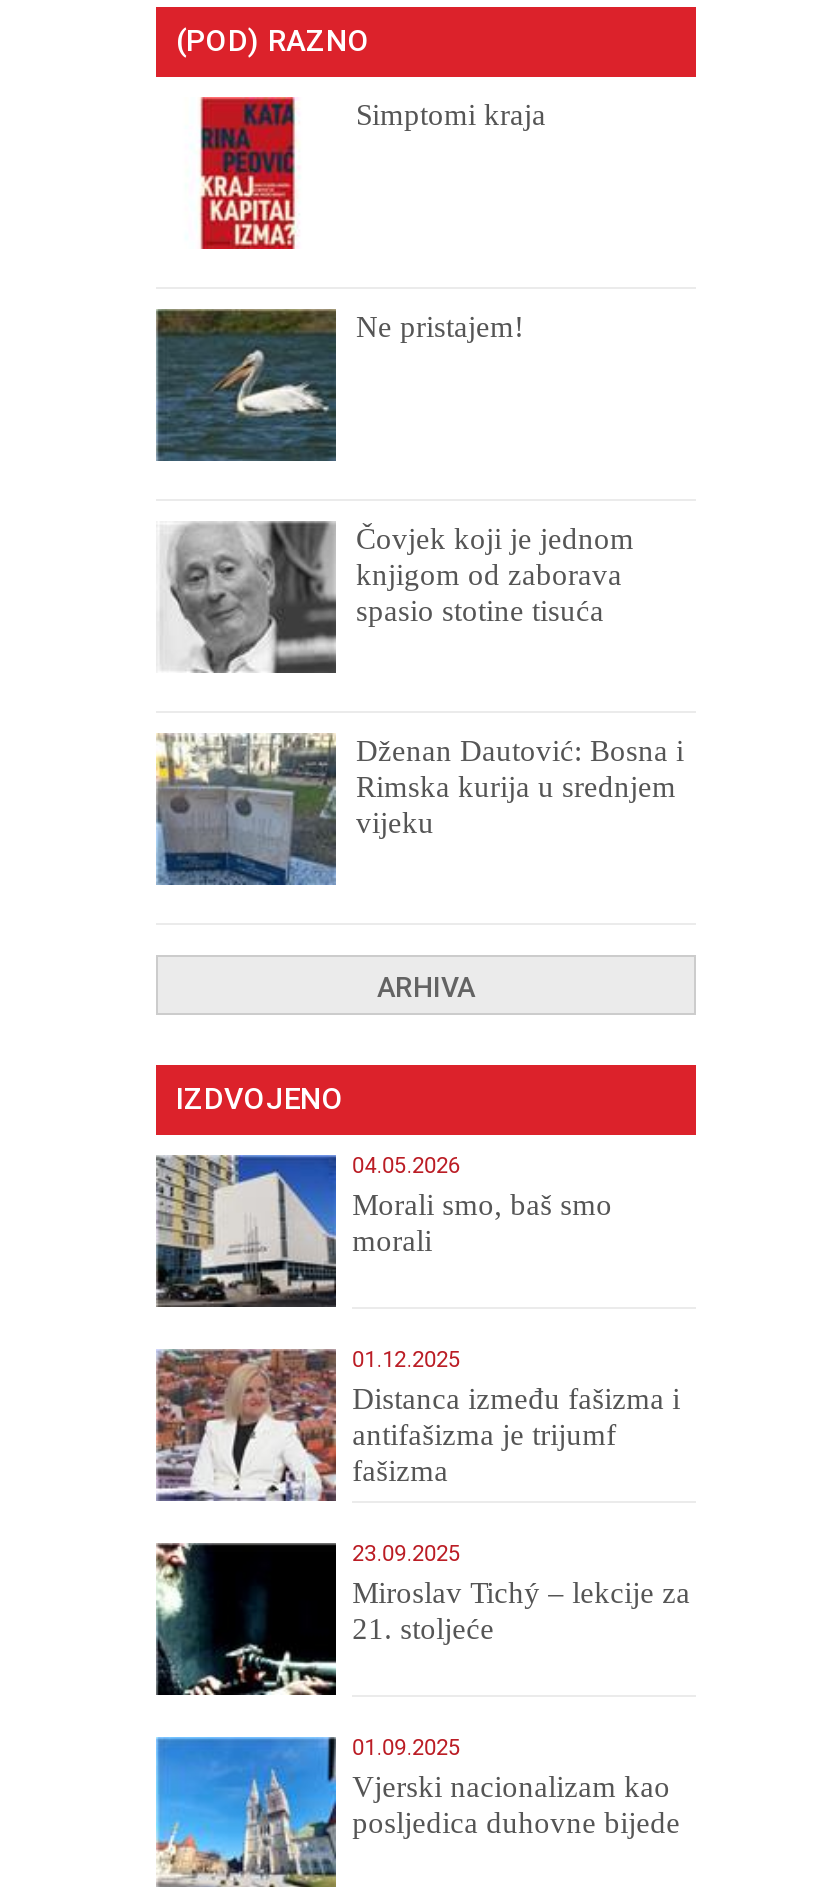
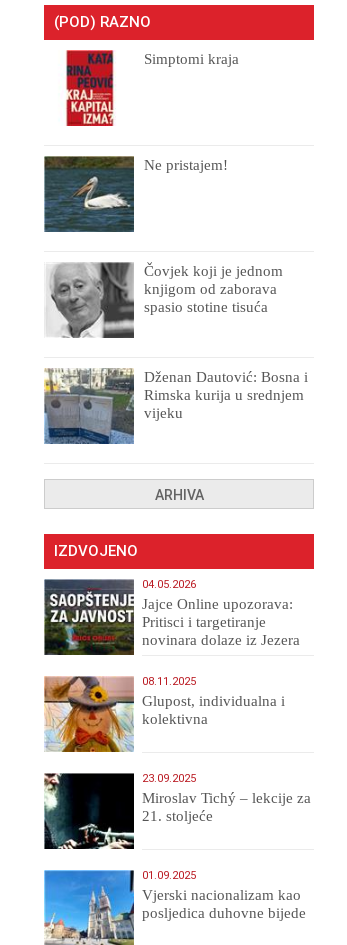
[156,1155,612,1307] [image] | Morali smo, baš smo | morali -> [44,579,300,655] [image] | Jajce Online upozorava: | Pritisci i targetiranje | novinara dolaze iz Jezera
[156,1347,680,1503] [image] | 01.12.2025 | Distanca između fašizma i | antifašizma je trijumf | fašizma -> [44,675,285,753] [image] | 08.11.2025 | Glupost, individualna i | kolektivna

